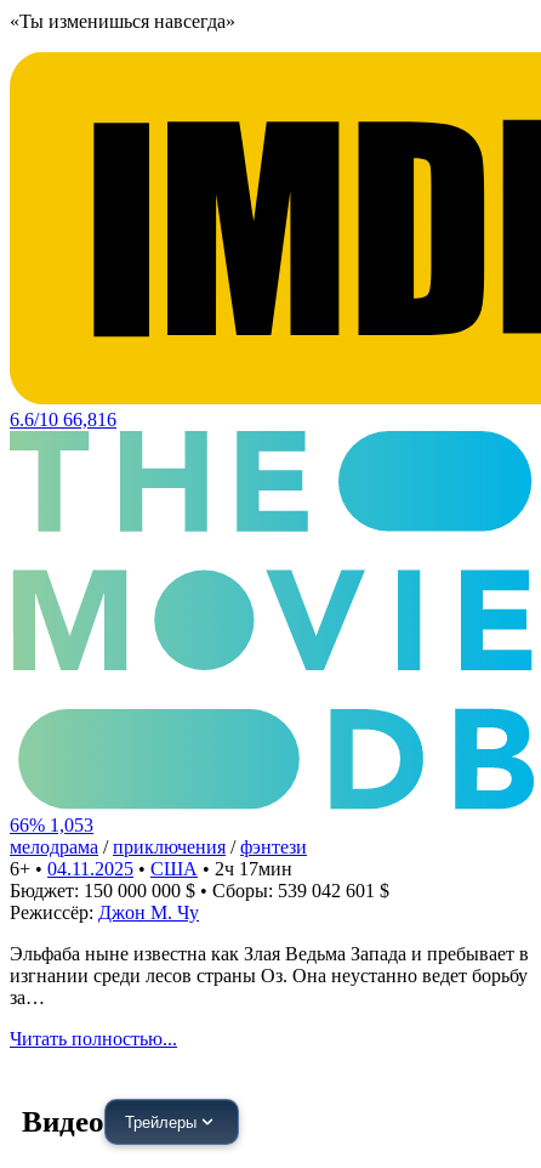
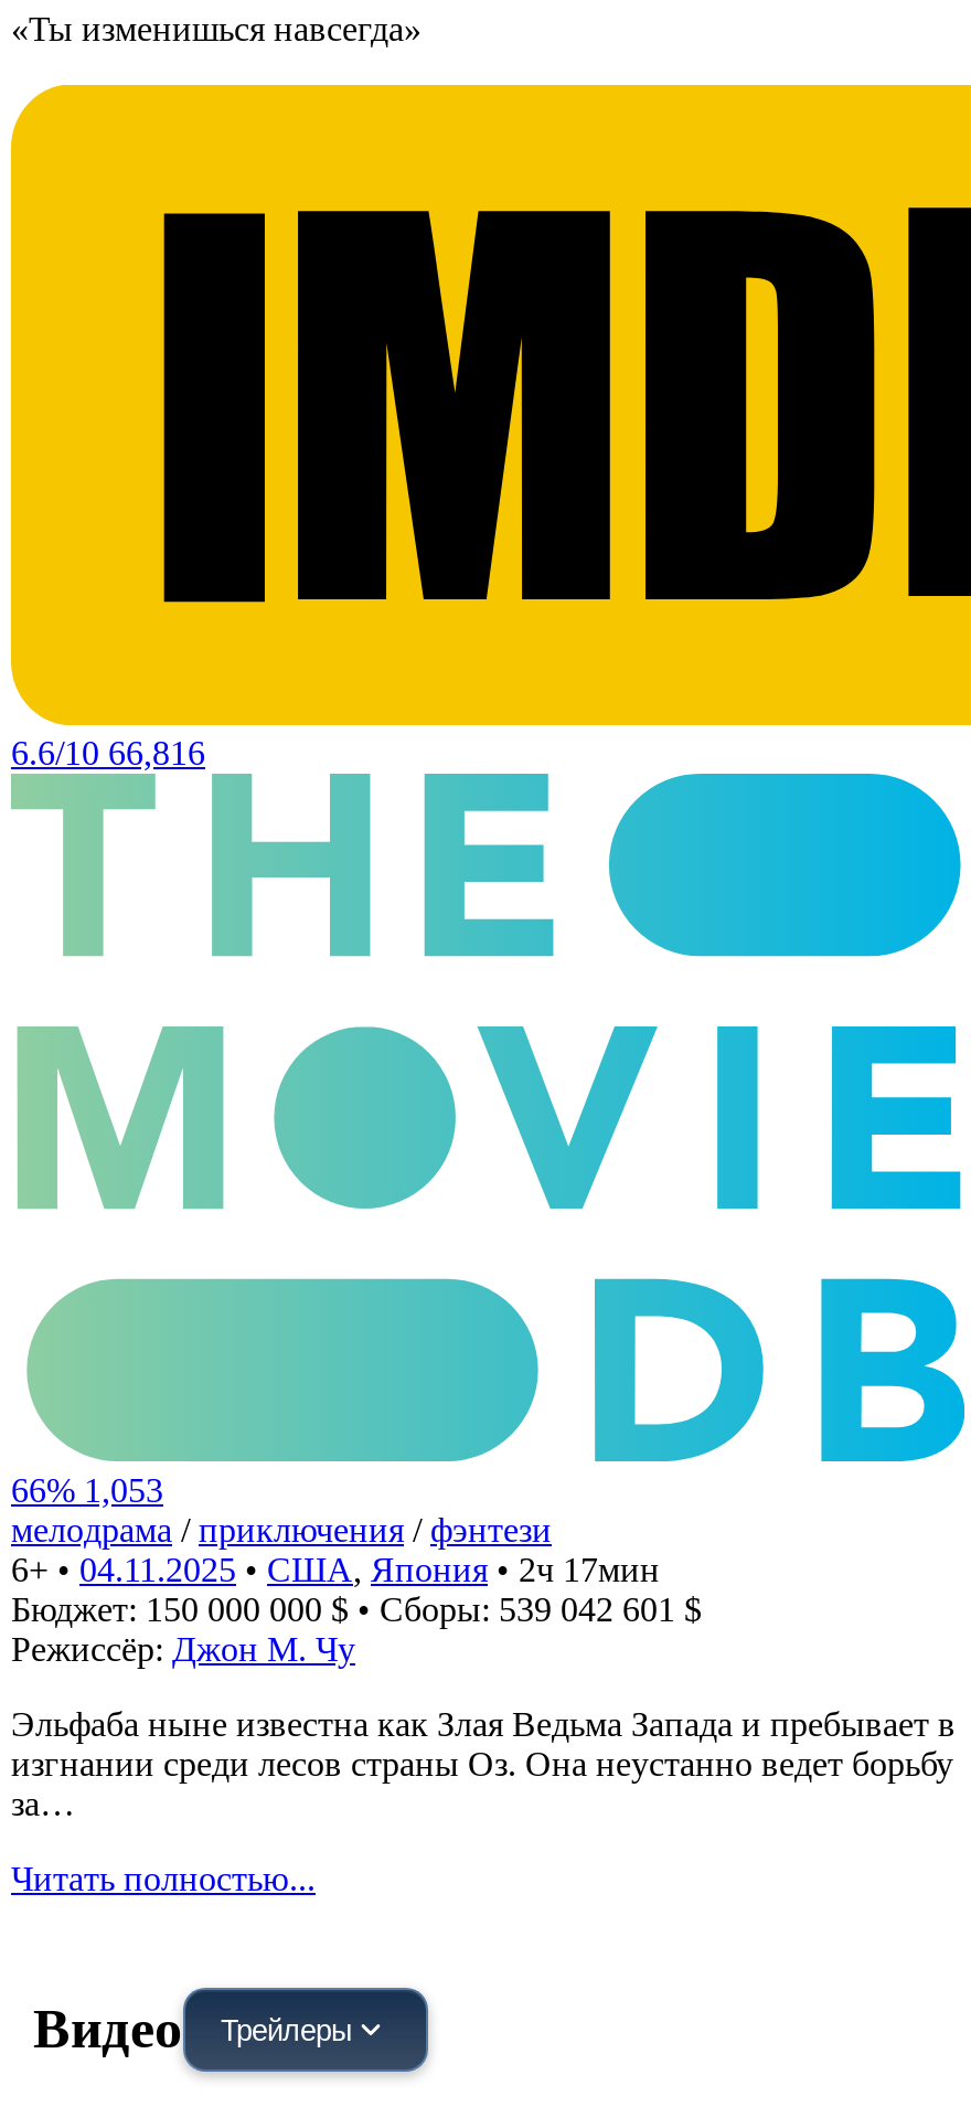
[10,858,292,879] 6+ • 04.11.2025 • США • 2ч 17мин -> [11,1550,660,1588] 6+ • 04.11.2025 • США, Япония • 2ч 17мин

